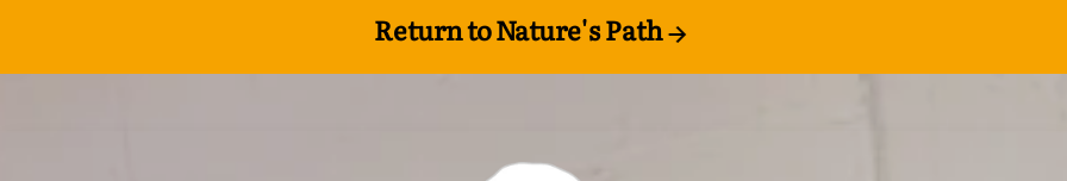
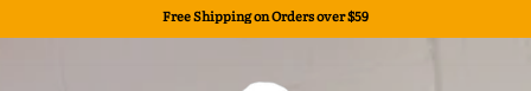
[374,12,667,48] Return to Nature's Path -> [162,7,369,25] Free Shipping on Orders over $59

